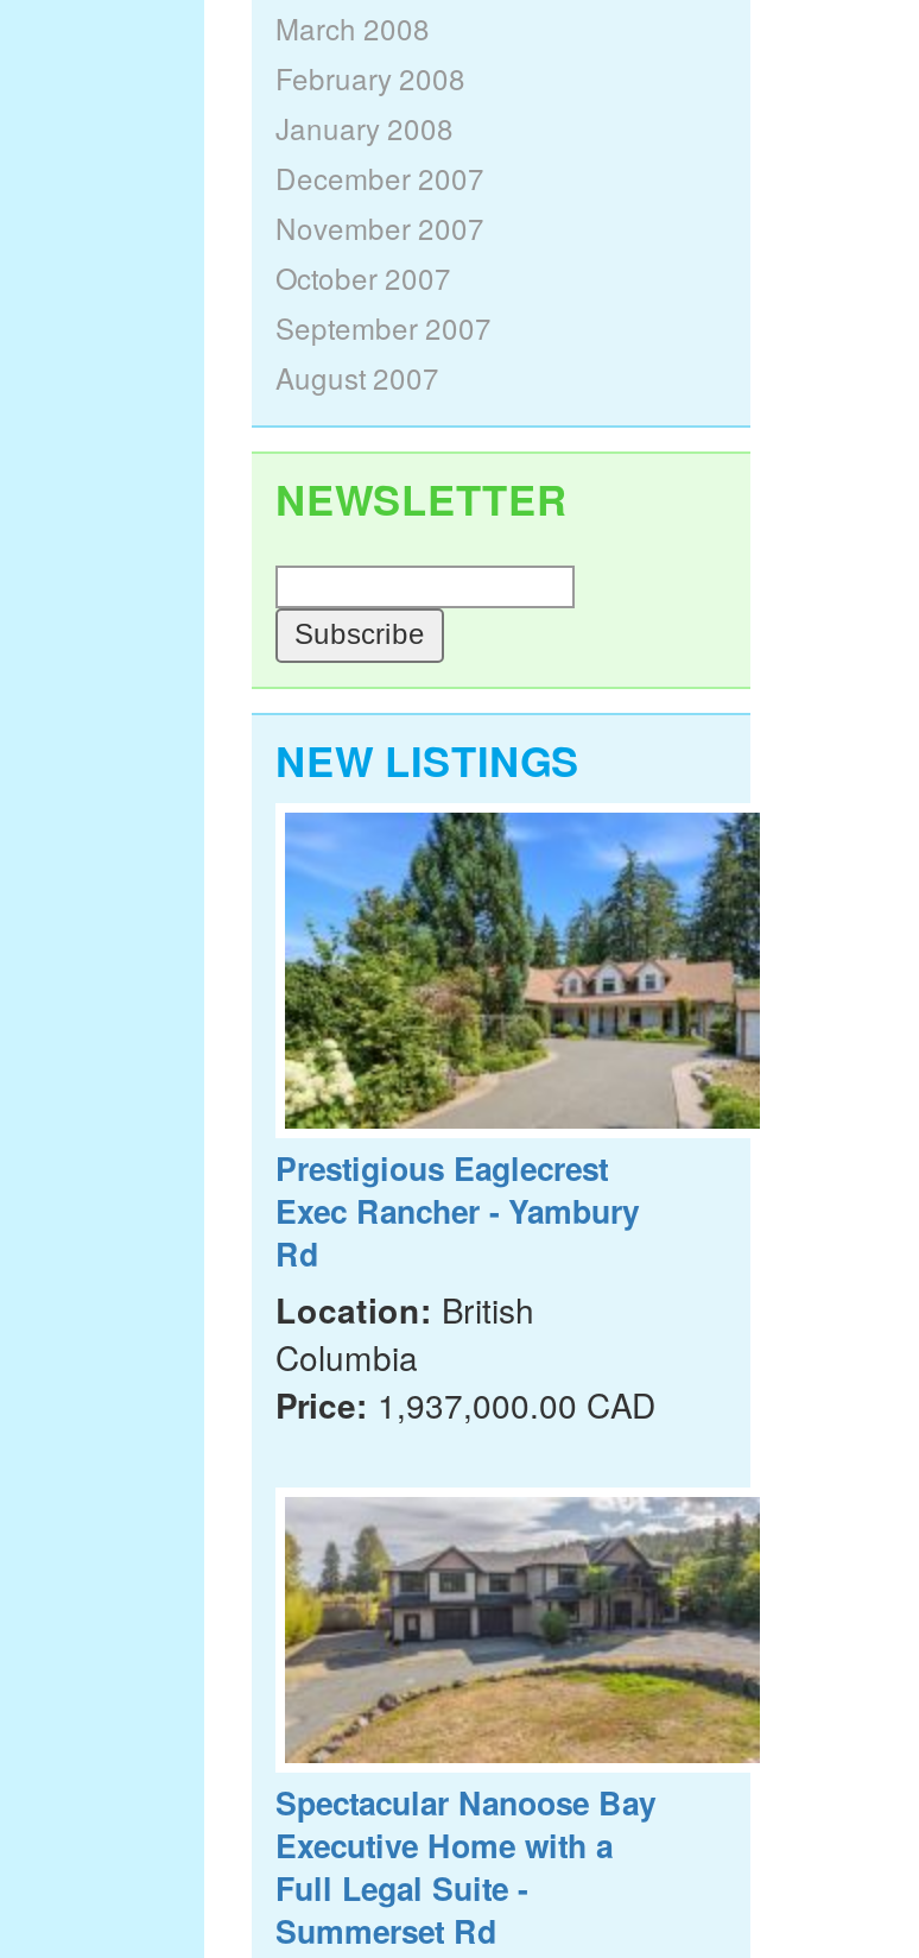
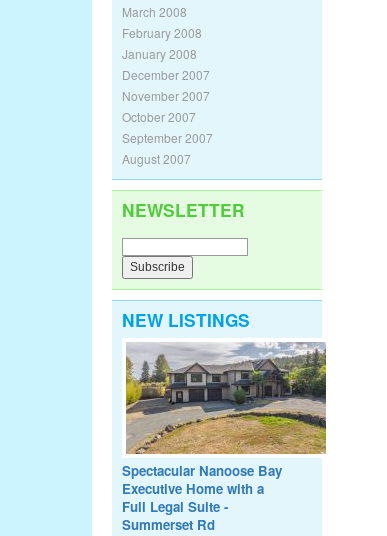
[275,810,762,1428] [image] | Prestigious Eaglecrest | Exec Rancher - Yambury | Rd | Location: British | Columbia | Price: 1,937,000.00 CAD -> none

